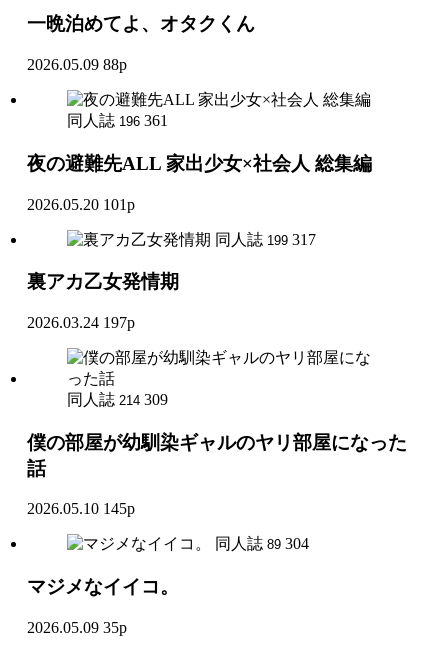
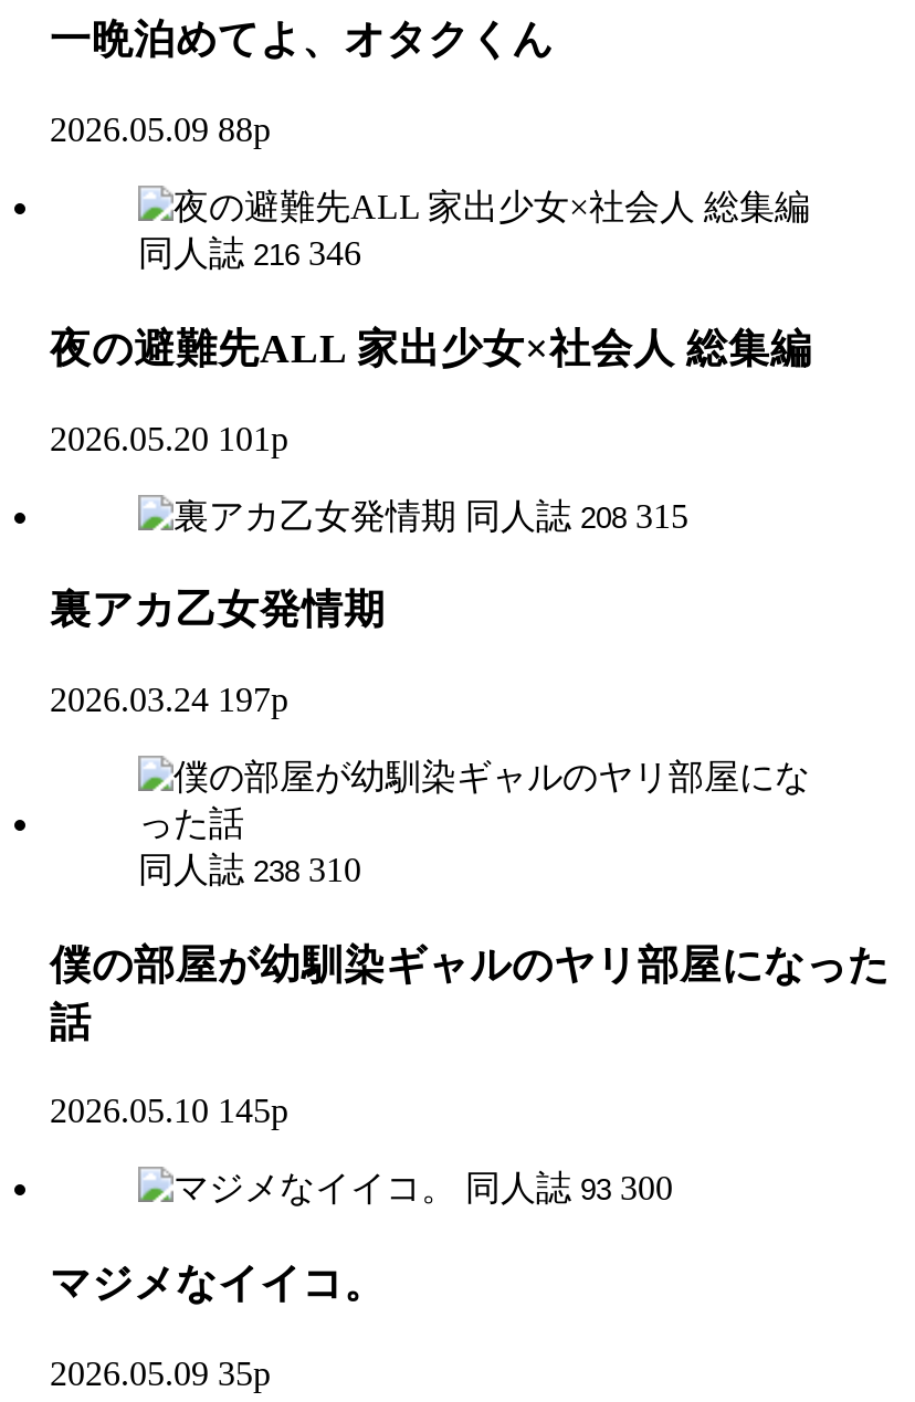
[67,112,168,129] 同人誌 196 361 -> [138,234,361,272] 同人誌 216 346
[215,230,316,247] 同人誌 199 317 -> [465,496,688,534] 同人誌 208 315
[67,391,168,408] 同人誌 214 309 -> [138,850,361,888] 同人誌 238 310
[215,535,309,552] 同人誌 89 304 -> [465,1170,673,1207] 同人誌 93 300

